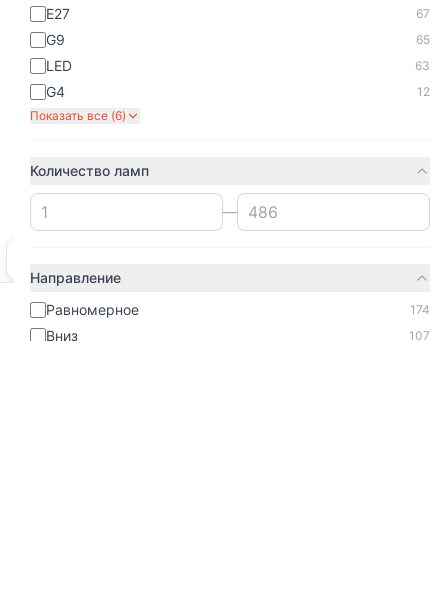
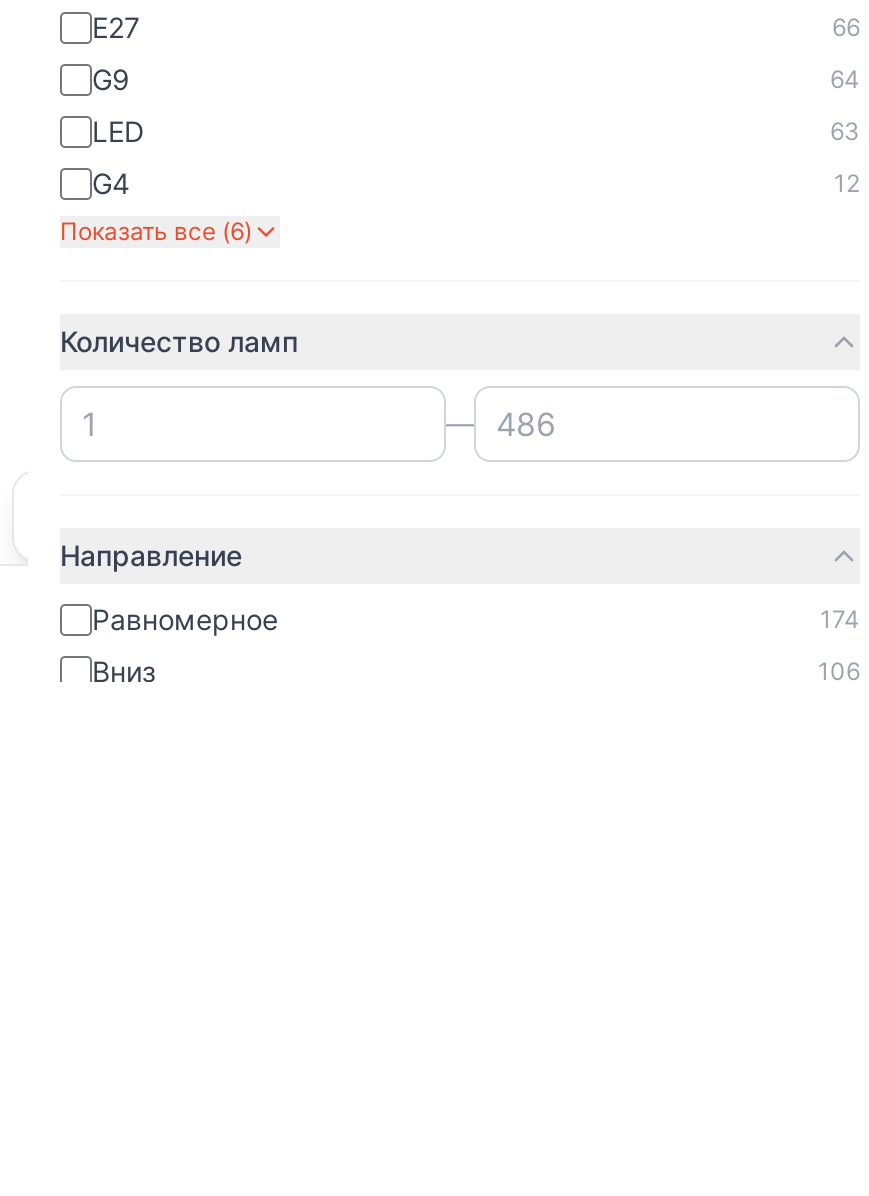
[416,6,430,21] 67 -> [832,12,860,42] 66
[416,32,430,47] 65 -> [830,64,860,94] 64
[409,328,430,343] 107 -> [818,656,860,686] 106

